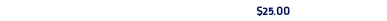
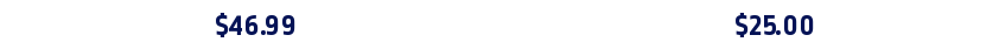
none -> [215,8,298,41] $46.99

